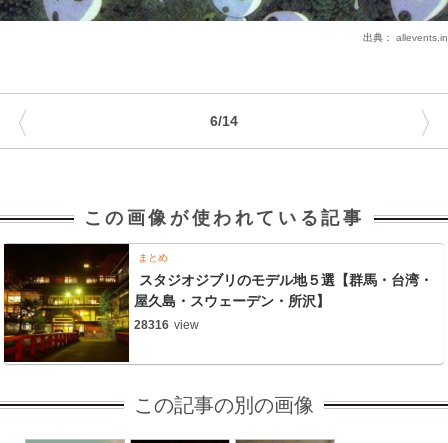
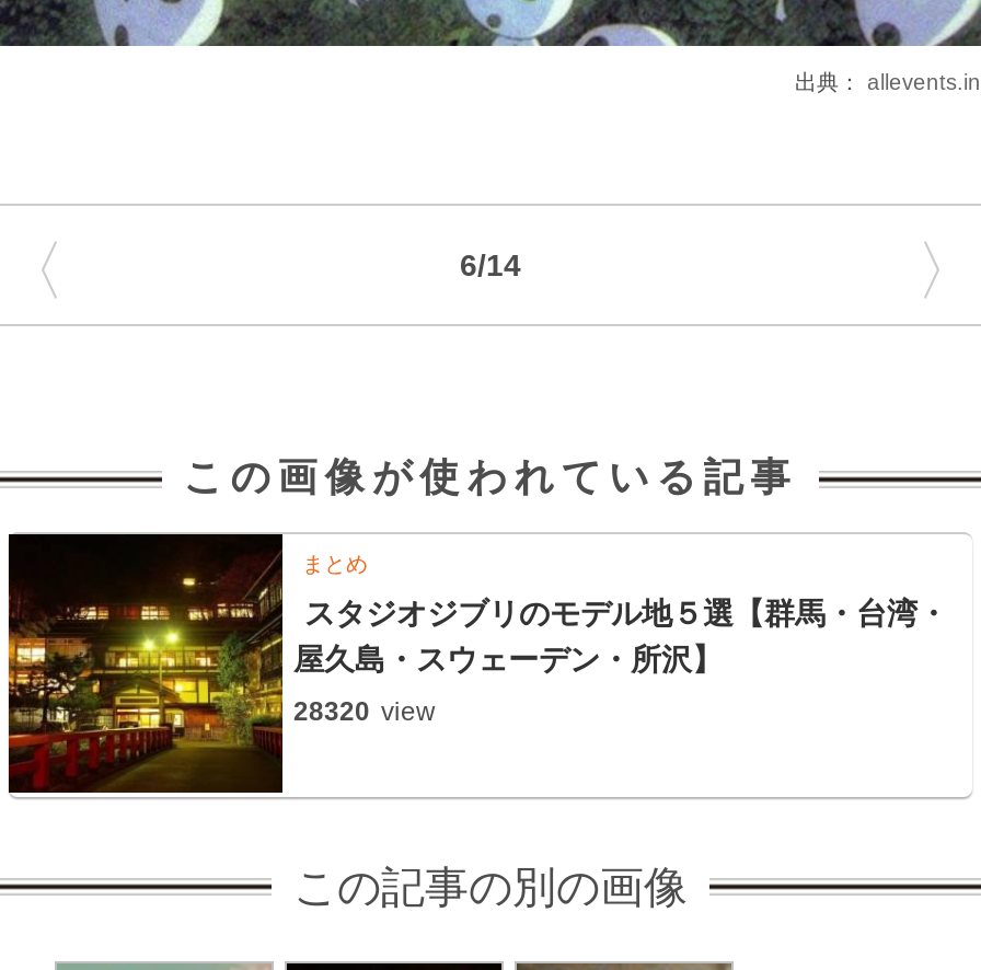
[134,318,199,332] 28316 view -> [293,697,436,728] 28320 view

